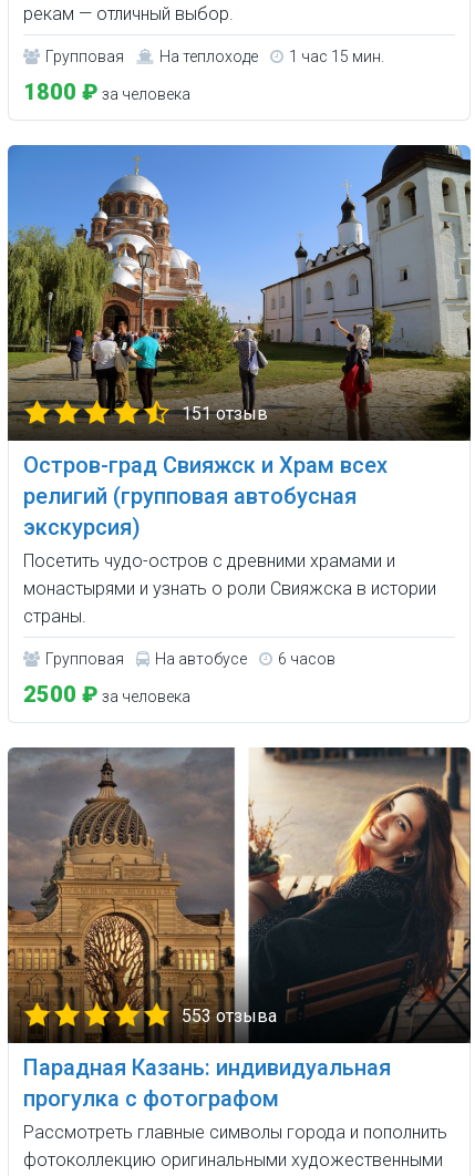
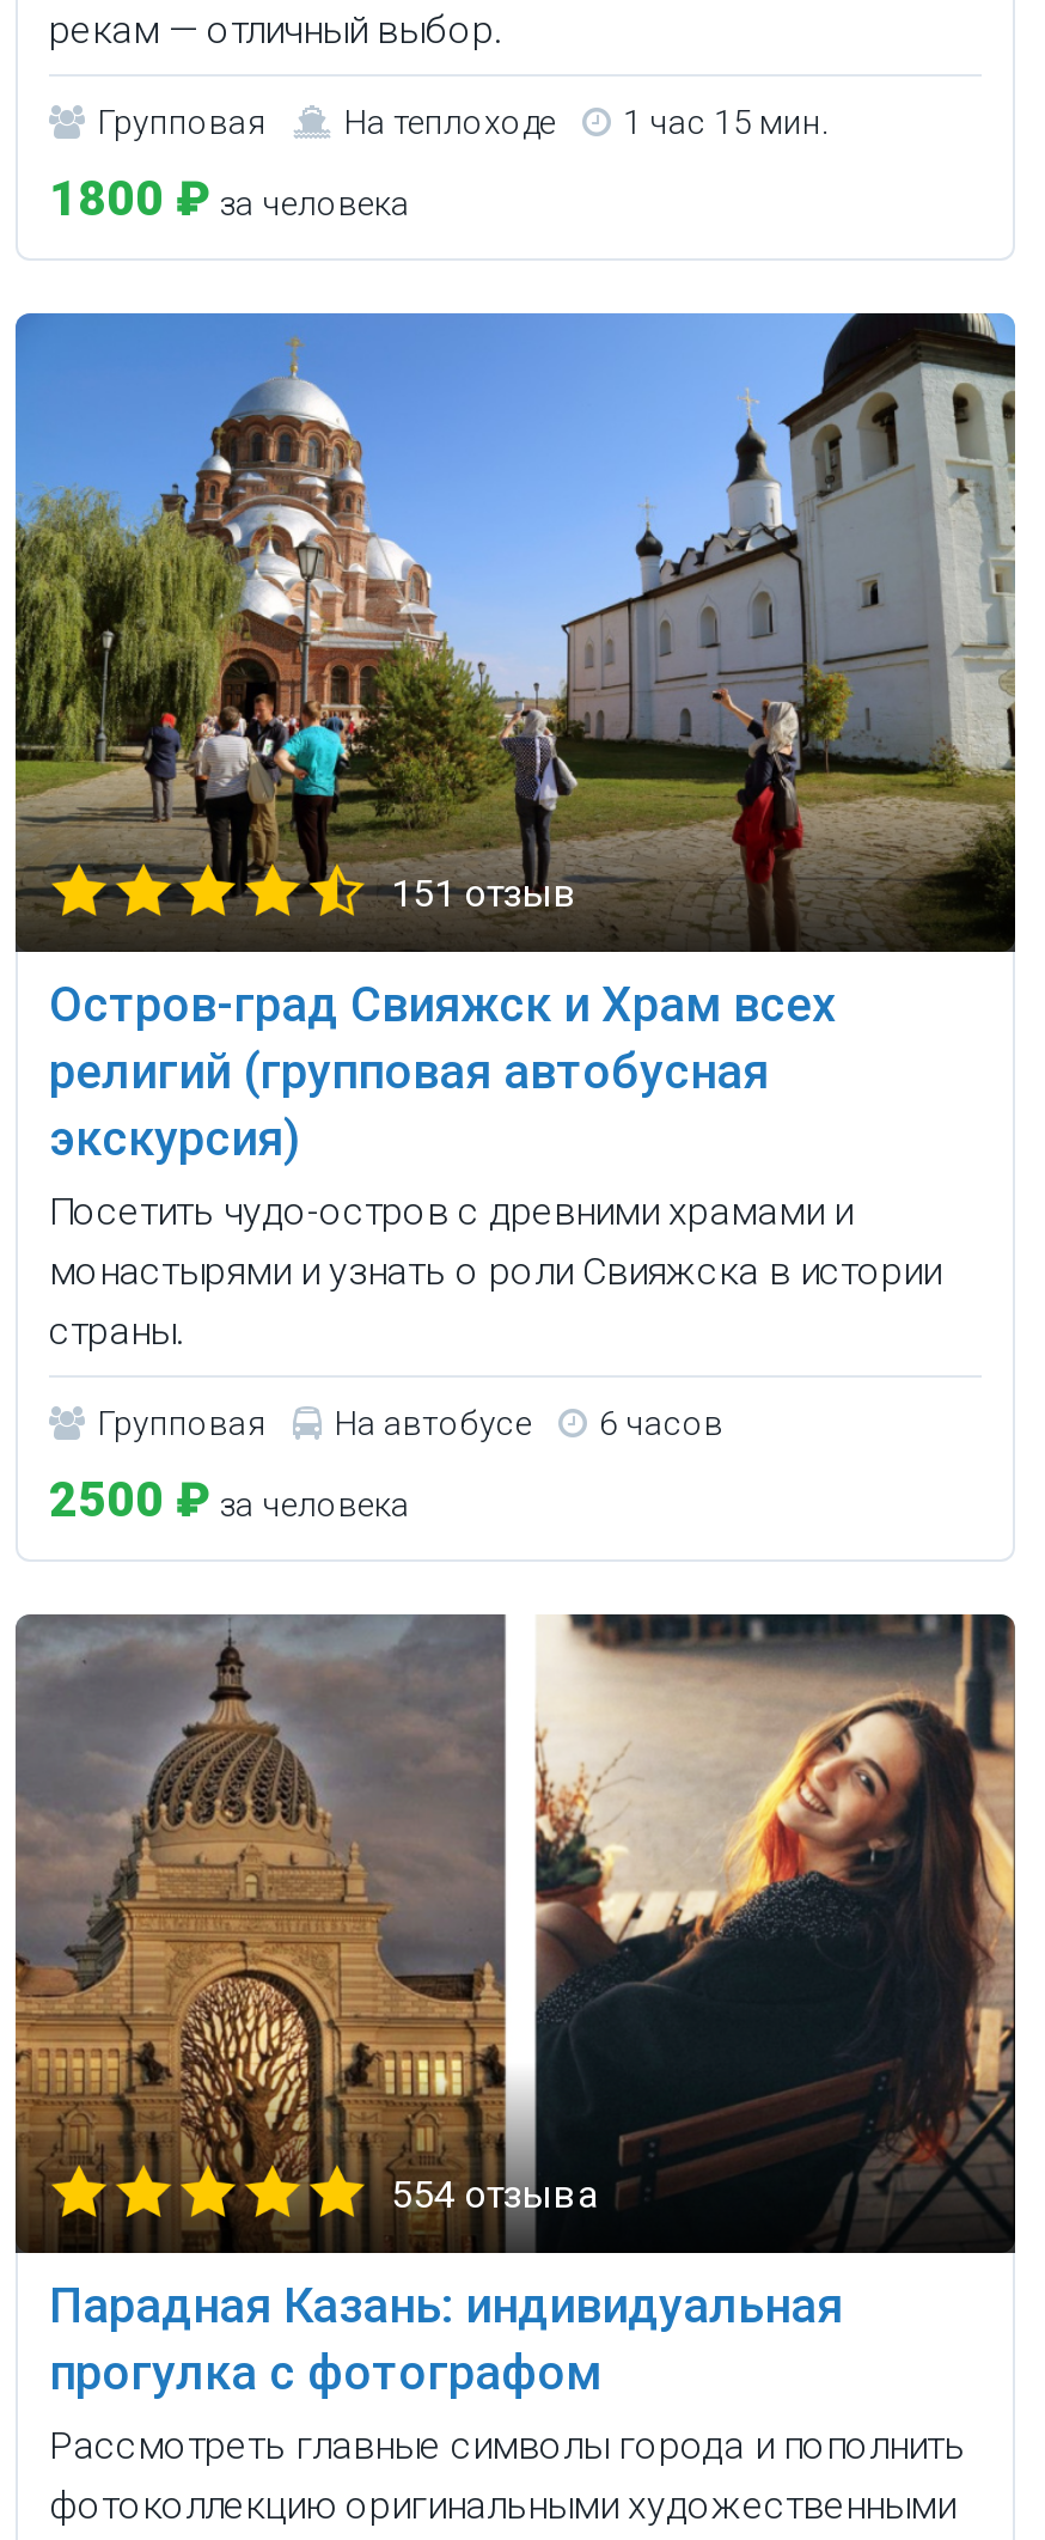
[182,1006,277,1027] 553 отзыва -> [391,2173,597,2218] 554 отзыва

